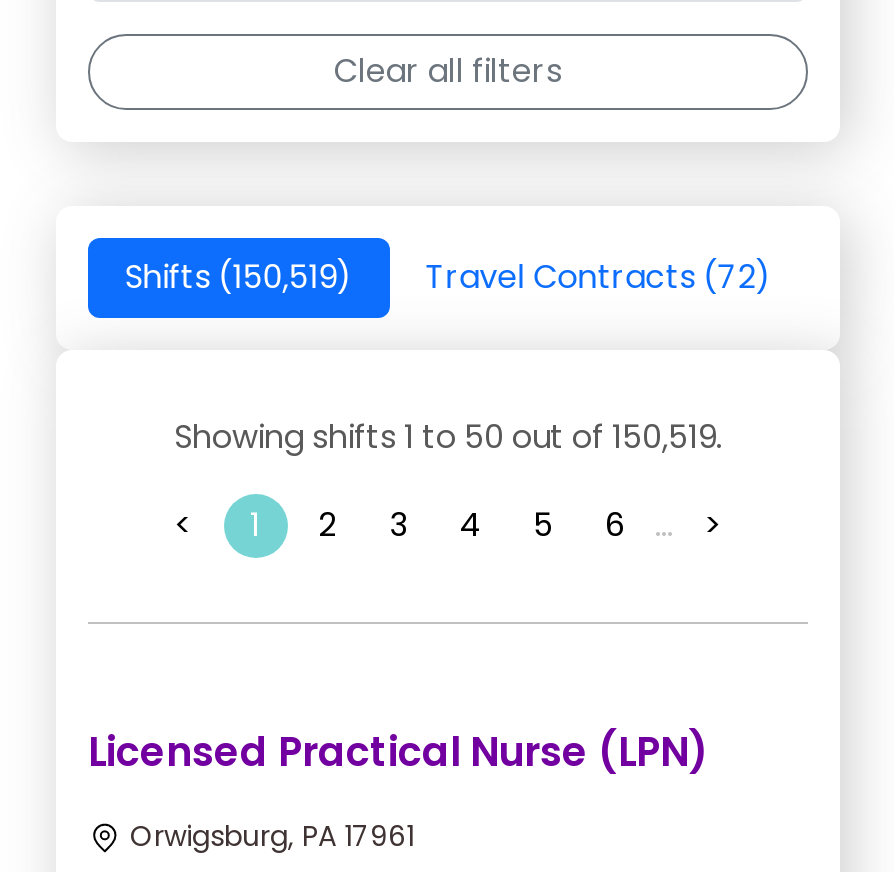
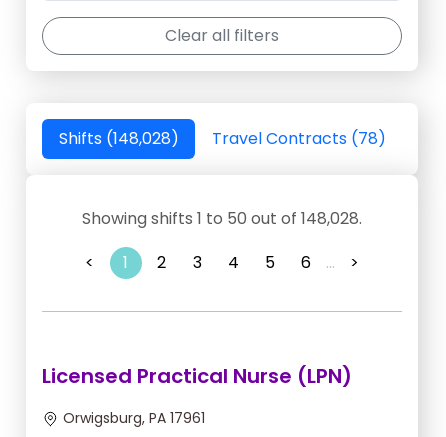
[124,254,352,300] Shifts (150,519) -> [58,127,178,150] Shifts (148,028)
[426,254,772,300] Travel Contracts (72) -> [211,127,385,150] Travel Contracts (78)
[174,414,722,460] Showing shifts 1 to 50 out of 150,519. -> [82,207,362,230] Showing shifts 1 to 50 out of 148,028.

